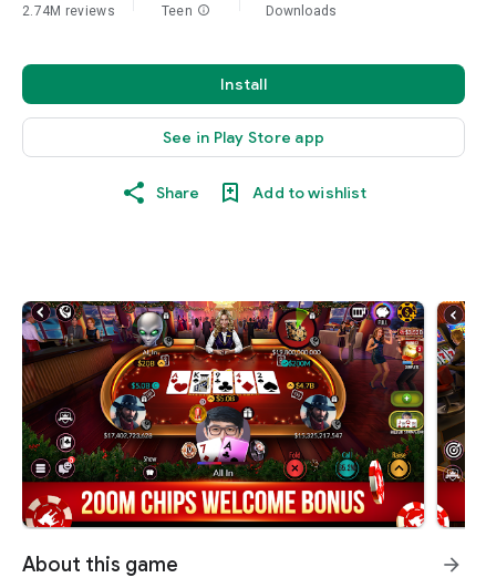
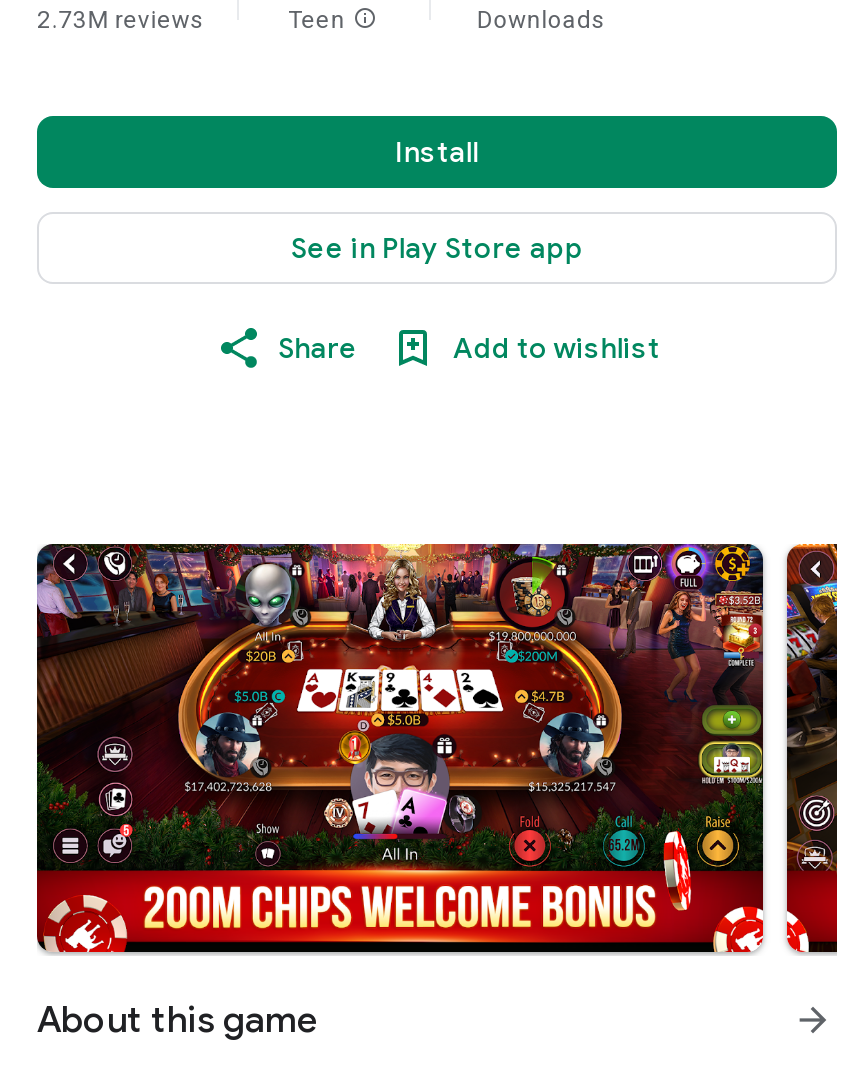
[22,3,115,19] 2.74M reviews -> [37,6,205,34] 2.73M reviews

